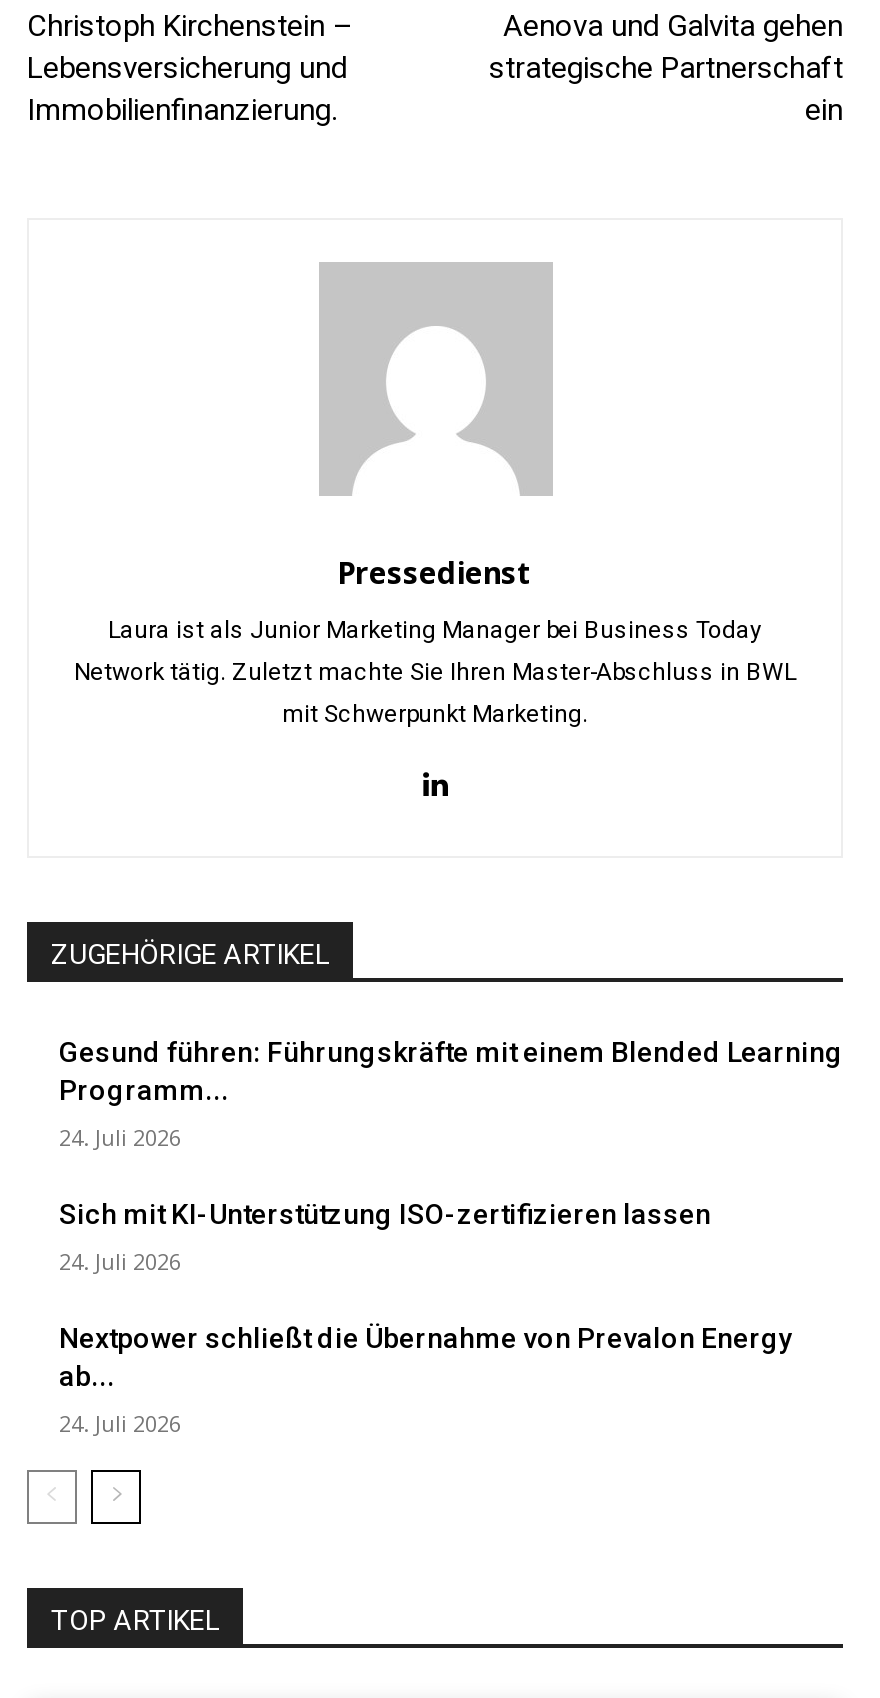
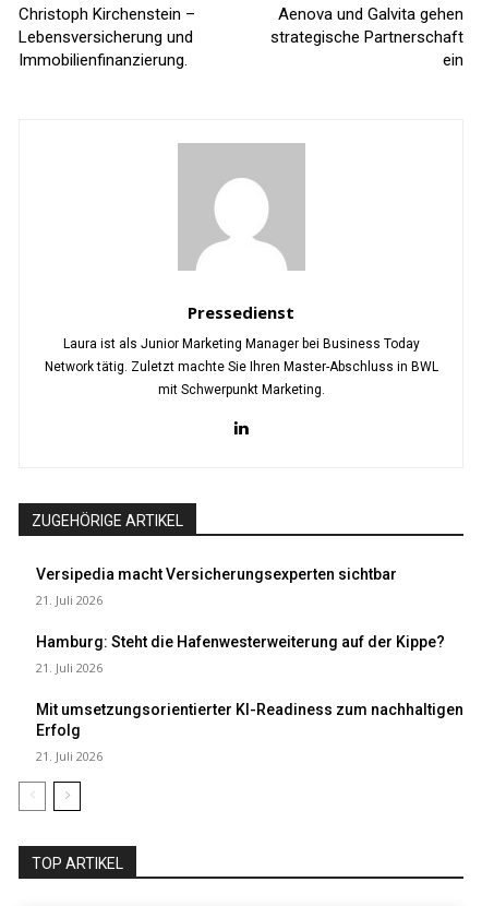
[59,1036,843,1106] Gesund führen: Führungskräfte mit einem Blended Learning | Programm... -> [36,566,397,583] Versipedia macht Versicherungsexperten sichtbar
[59,1122,181,1152] 24. Juli 2026 -> [36,592,103,608] 21. Juli 2026
[59,1198,711,1230] Sich mit KI-Unterstützung ISO-zertifizieren lassen -> [36,633,445,651] Hamburg: Steht die Hafenwesterweiterung auf der Kippe?
[59,1246,181,1276] 24. Juli 2026 -> [36,660,103,676] 21. Juli 2026
[59,1322,793,1392] Nextpower schließt die Übernahme von Prevalon Energy | ab... -> [36,701,463,739] Mit umsetzungsorientierter KI-Readiness zum nachhaltigen | Erfolg
[59,1408,181,1438] 24. Juli 2026 -> [36,748,103,764] 21. Juli 2026

